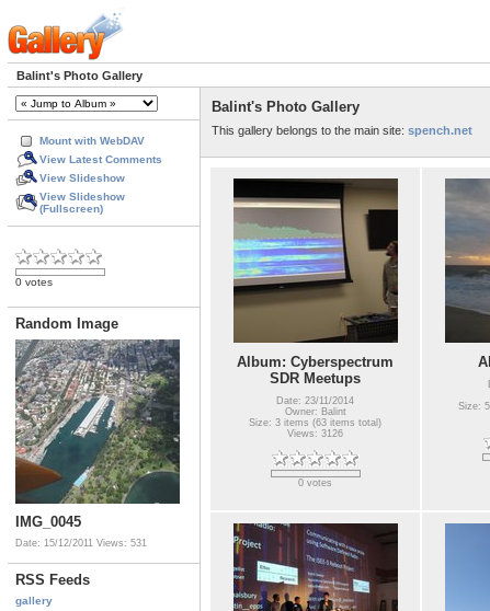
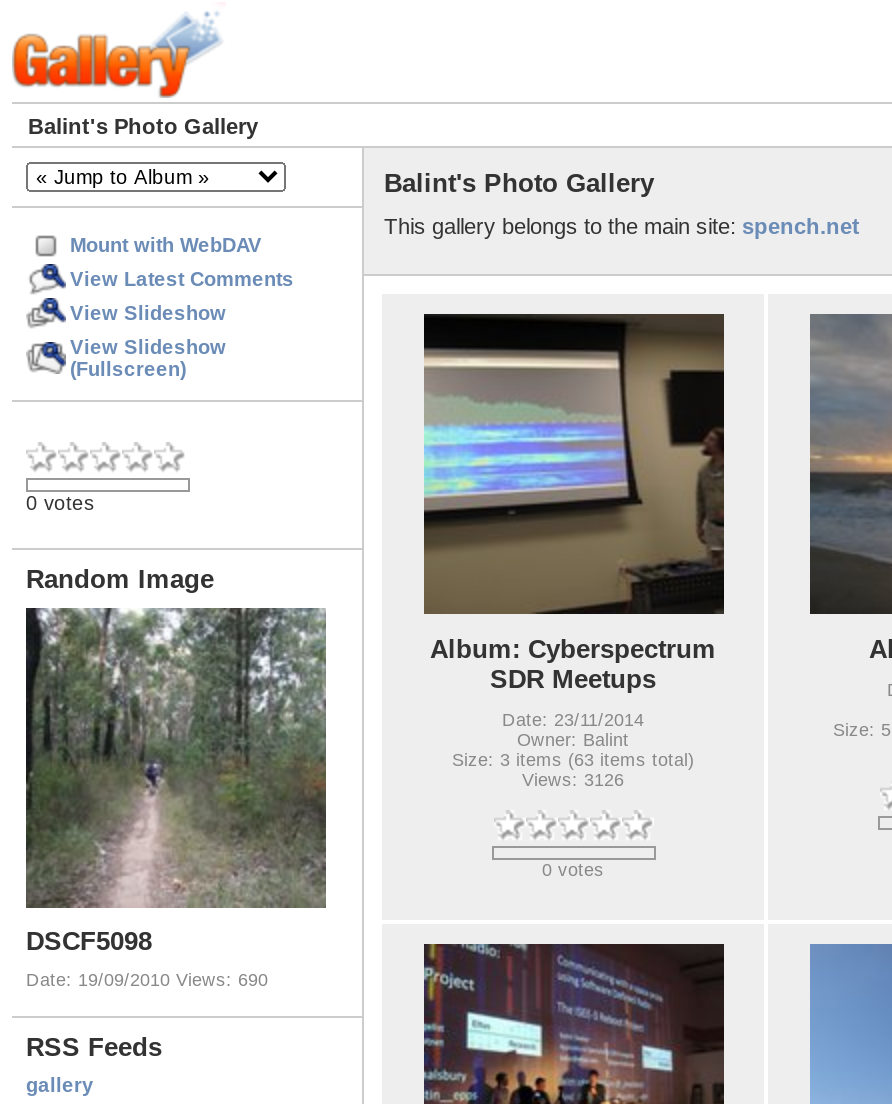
[15,339,180,530] [image] | IMG_0045 -> [26,608,326,956] [image] | DSCF5098
[15,538,147,549] Date: 15/12/2011 Views: 531 -> [26,971,268,991] Date: 19/09/2010 Views: 690

